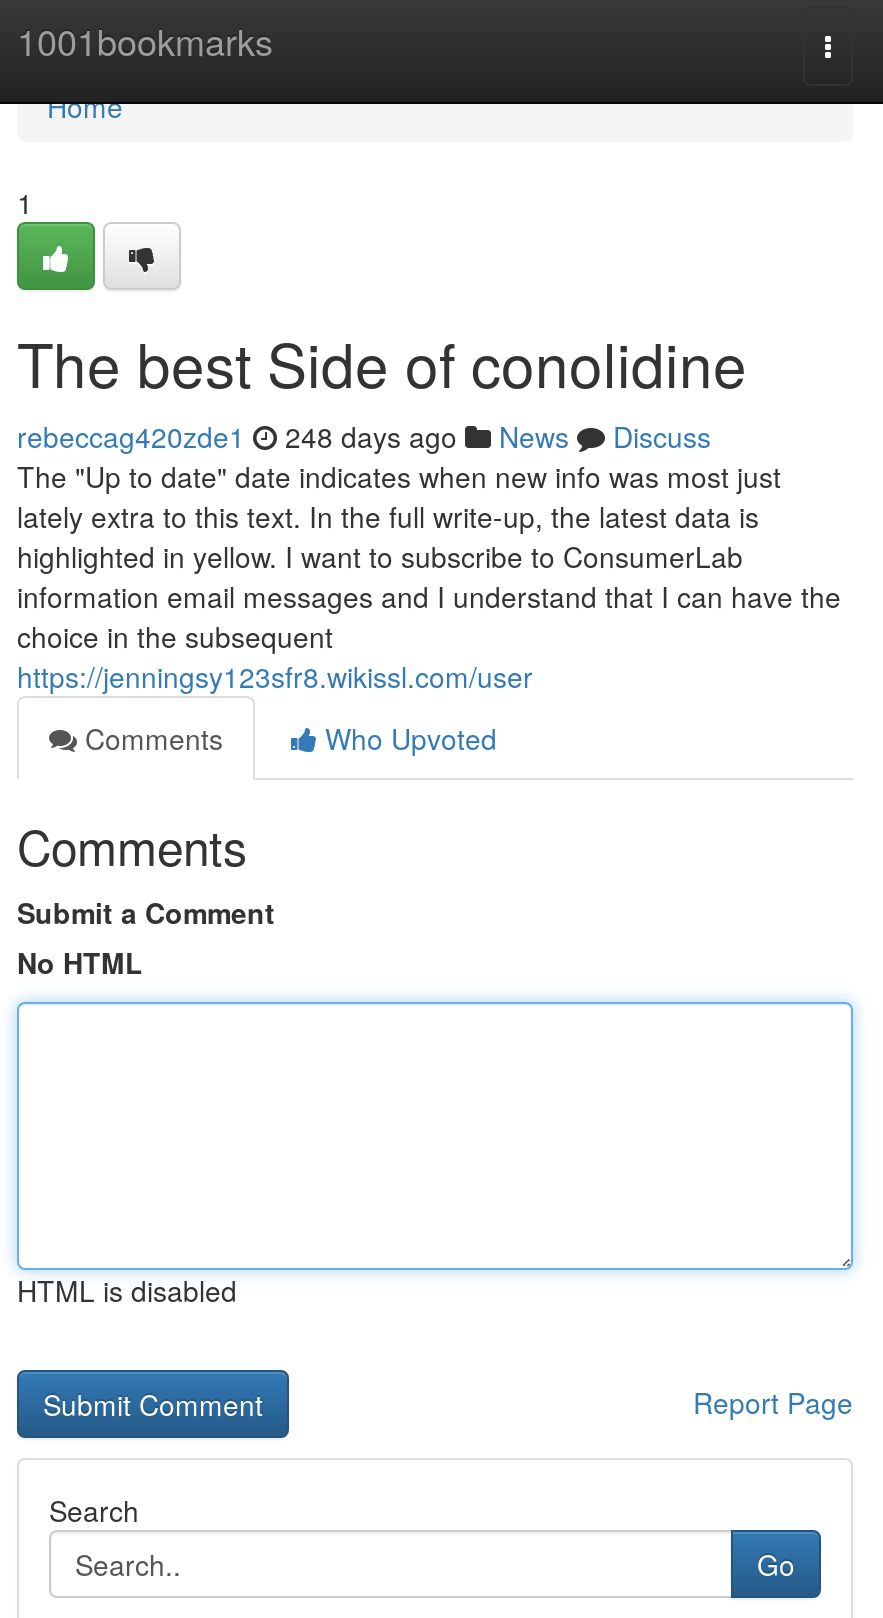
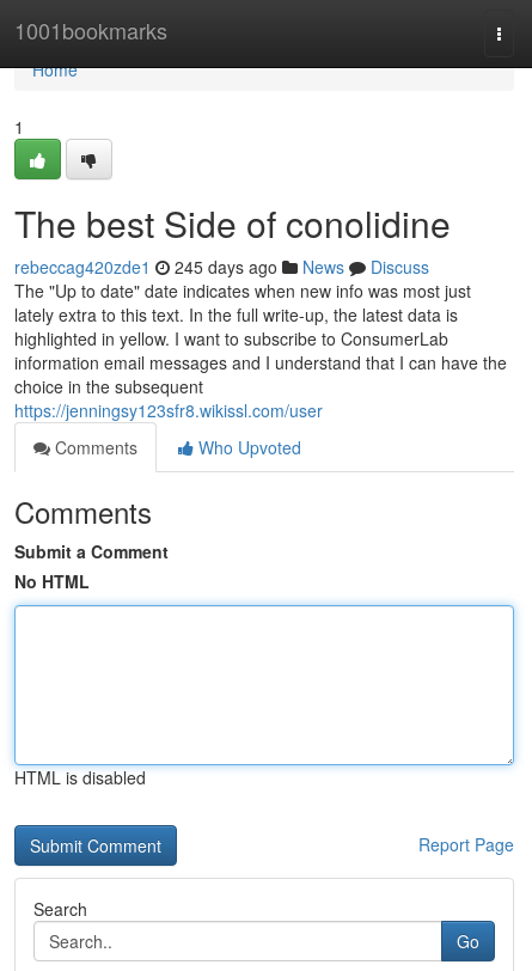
[17,416,711,456] rebeccag420zde1 248 days ago News Discuss -> [14,255,429,279] rebeccag420zde1 245 days ago News Discuss

